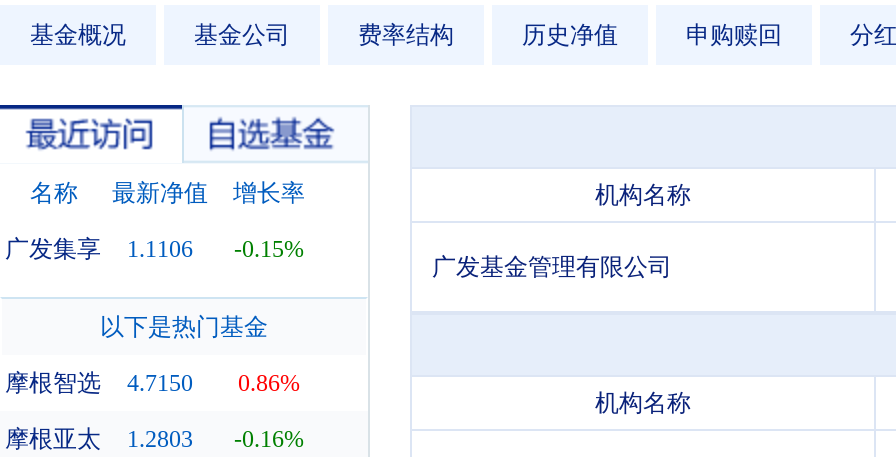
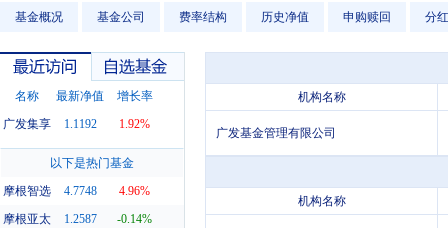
[127,235,193,263] 1.1106 -> [63,117,96,131] 1.1192
[234,235,304,263] -0.15% -> [119,117,150,131] 1.92%
[127,369,193,397] 4.7150 -> [63,184,96,198] 4.7748
[238,369,300,397] 0.86% -> [119,184,150,198] 4.96%
[127,425,193,453] 1.2803 -> [63,212,96,226] 1.2587
[234,425,304,453] -0.16% -> [117,212,152,226] -0.14%

